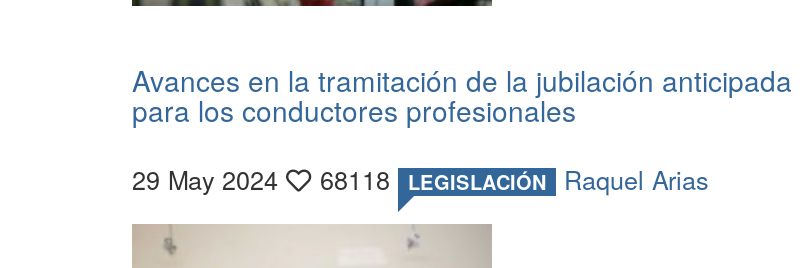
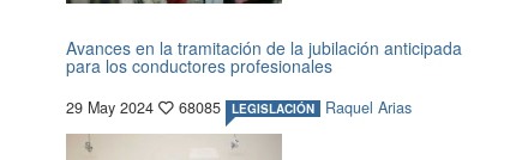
[132,162,708,198] 29 May 2024 68118 LEGISLACIÓN Raquel Arias -> [66,97,412,118] 29 May 2024 68085 LEGISLACIÓN Raquel Arias

